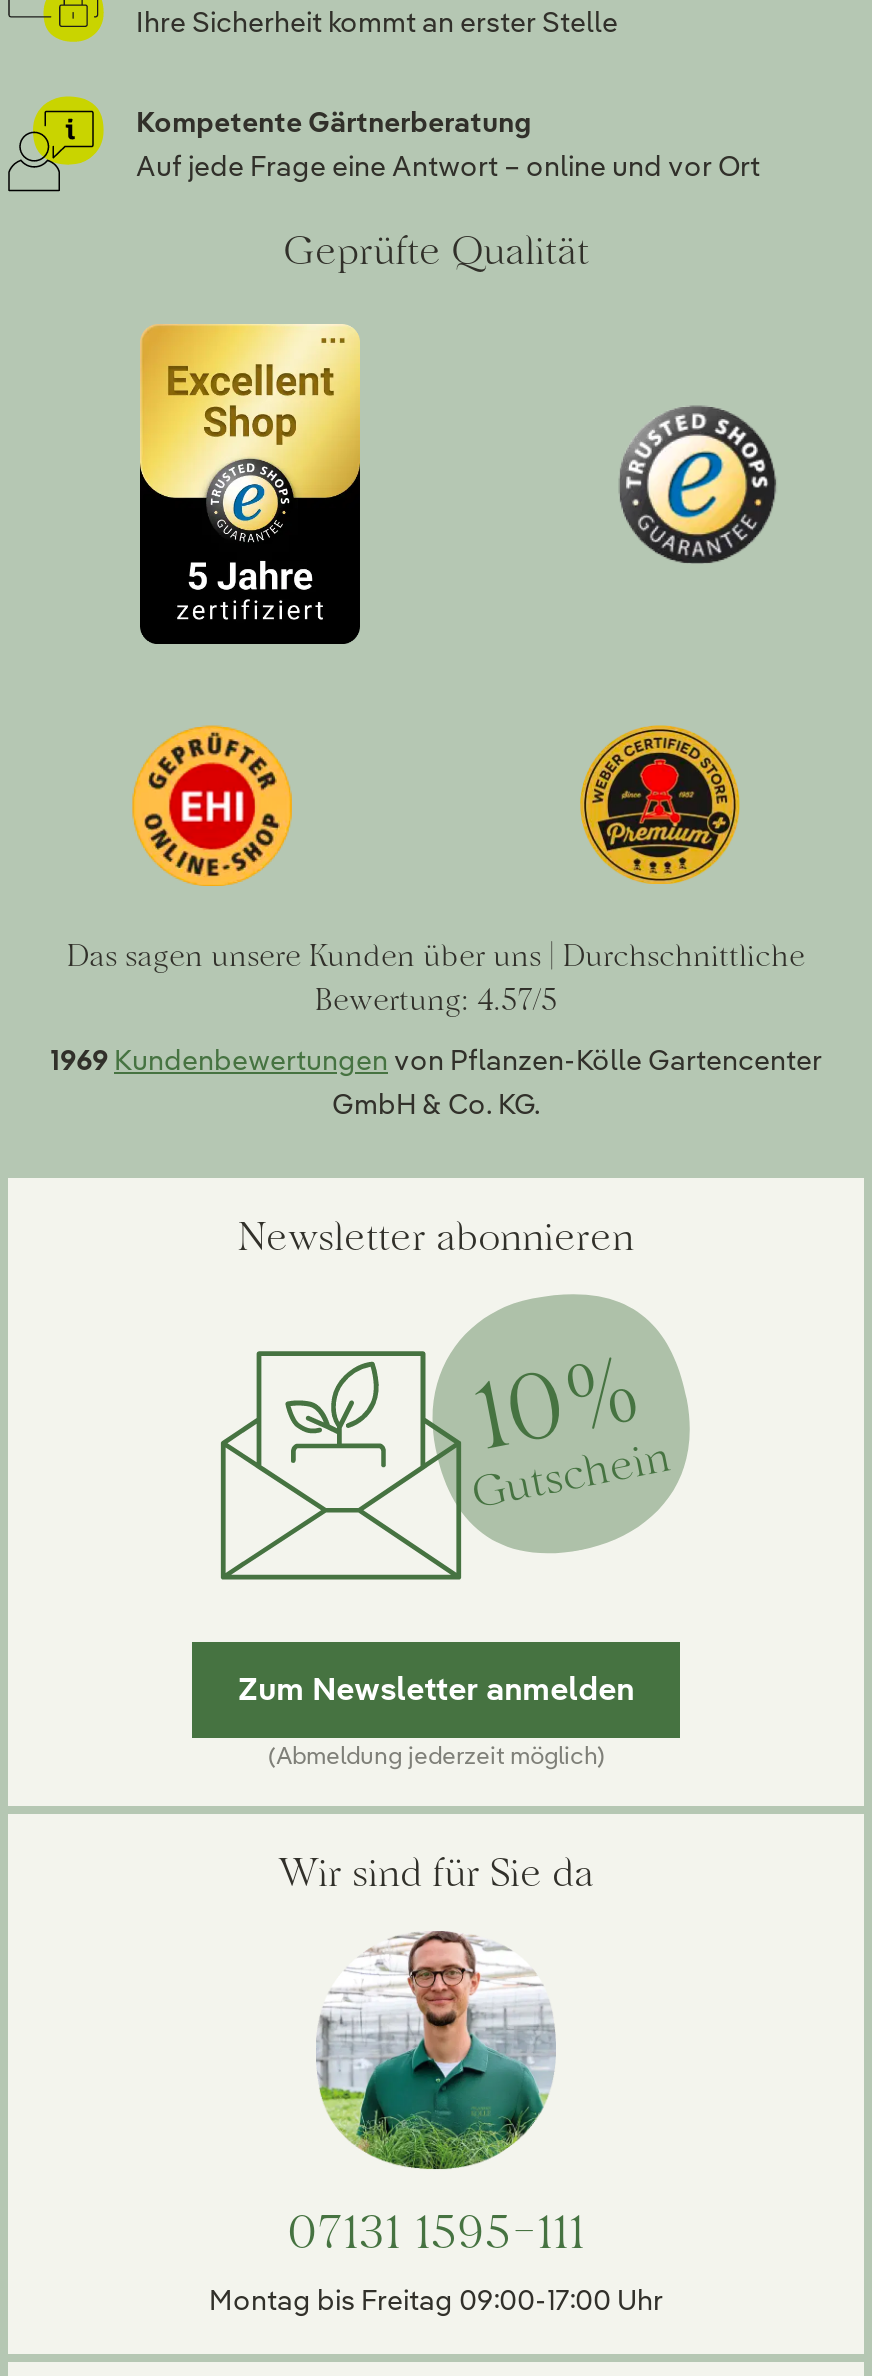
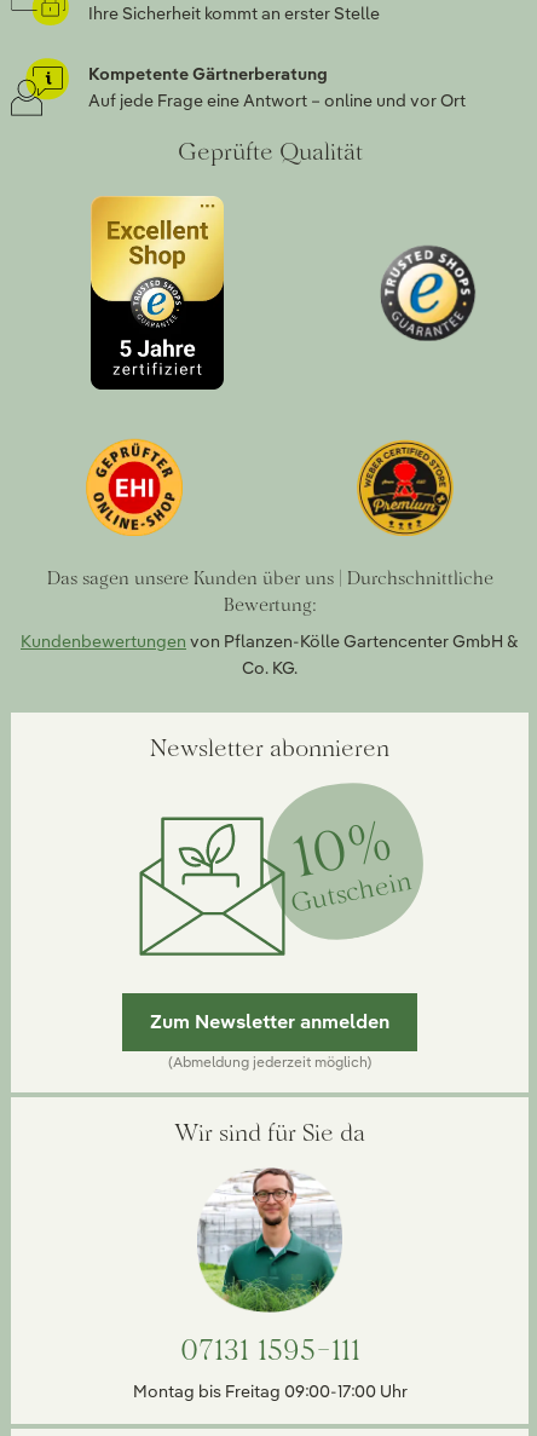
[315,980,557,1018] Bewertung: 4.57/5 -> [223,593,316,616] Bewertung:
[50,1042,822,1122] 1969 Kundenbewertungen von Pflanzen-Kölle Gartencenter | GmbH & Co. KG. -> [21,630,519,679] Kundenbewertungen von Pflanzen-Kölle Gartencenter GmbH & | Co. KG.

